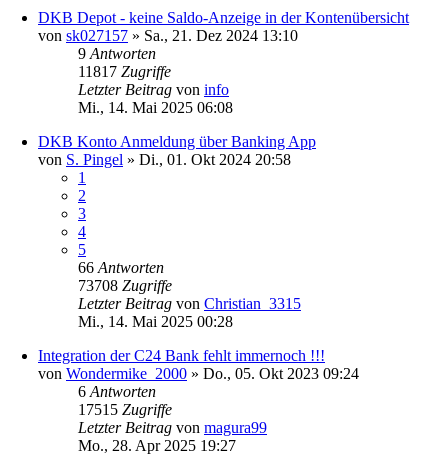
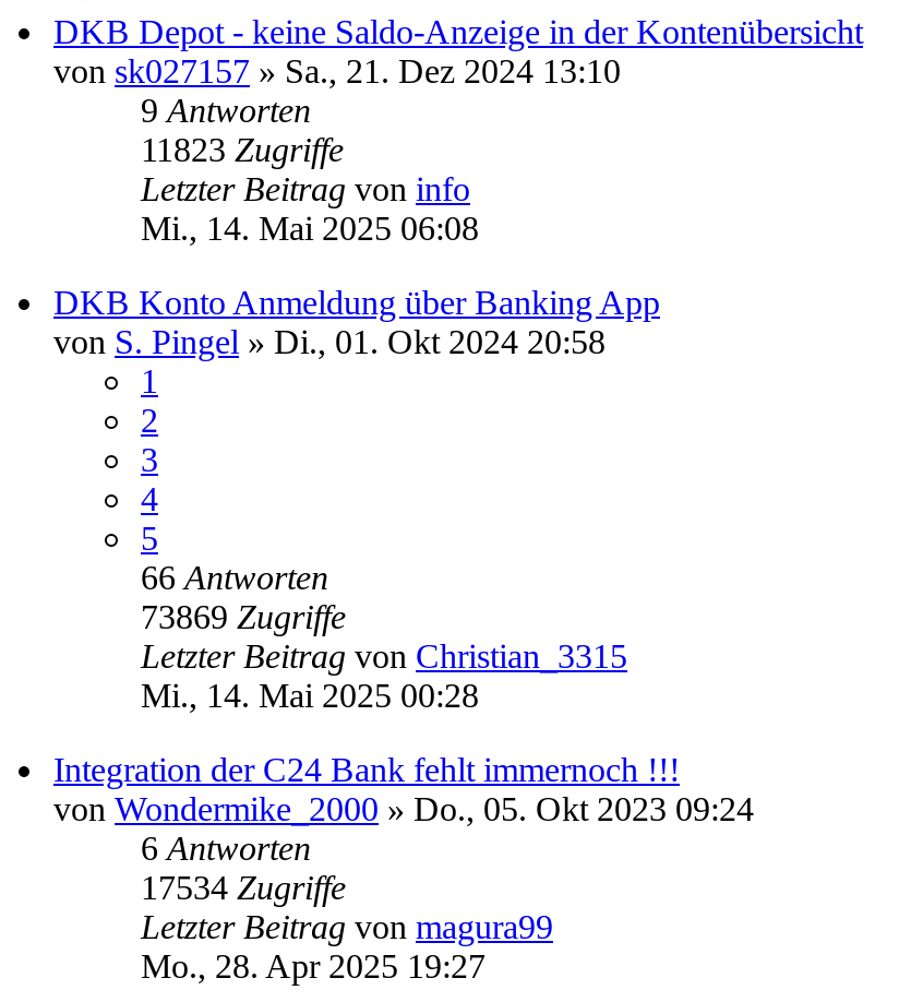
[78,63,171,80] 11817 Zugriffe -> [141,131,344,168] 11823 Zugriffe
[78,277,172,294] 73708 Zugriffe -> [141,598,346,635] 73869 Zugriffe
[78,401,172,418] 17515 Zugriffe -> [141,869,346,906] 17534 Zugriffe

